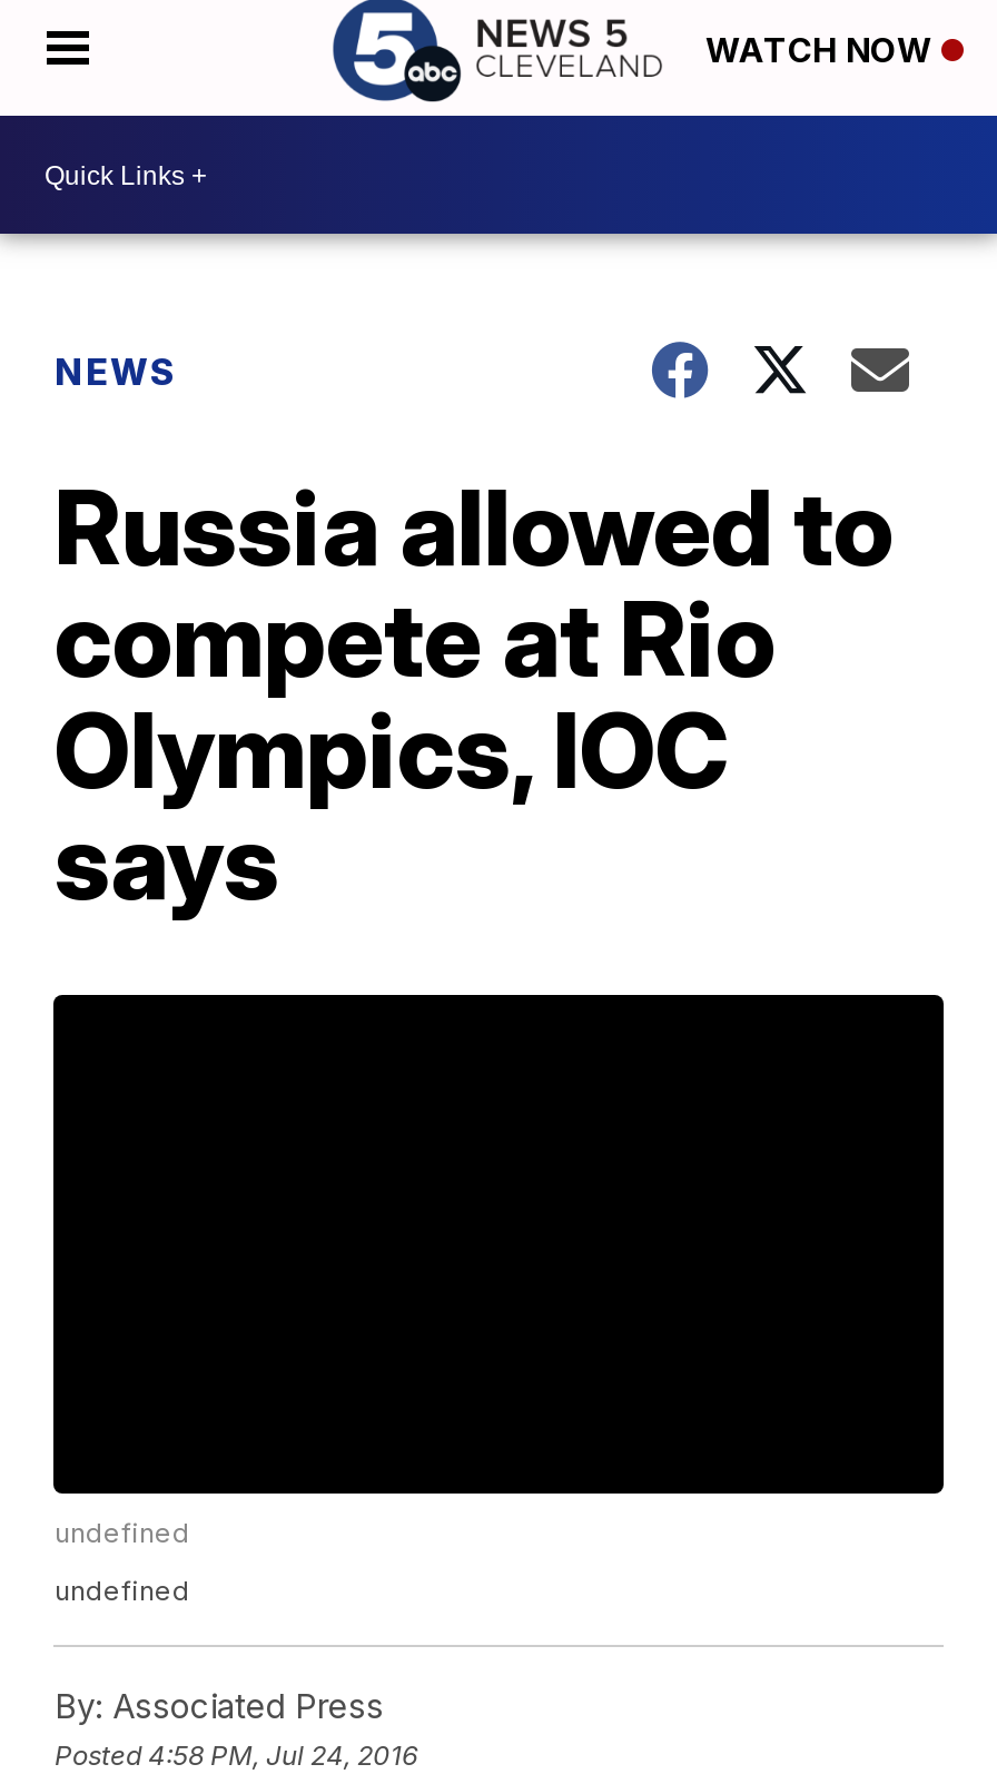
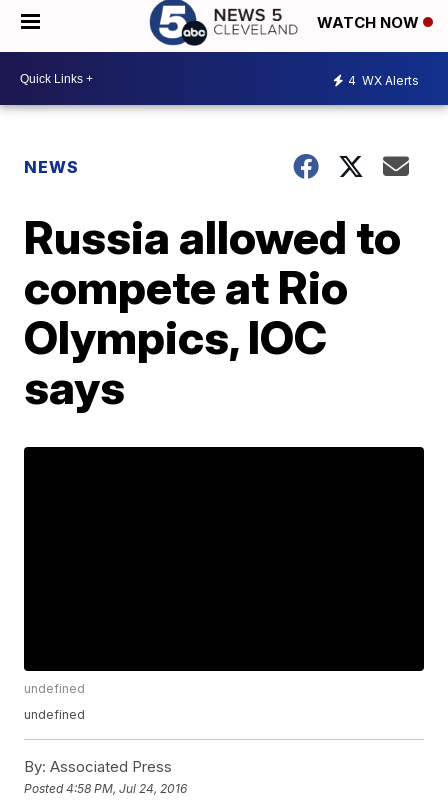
none -> [348,72,419,87] 4 WX Alerts

